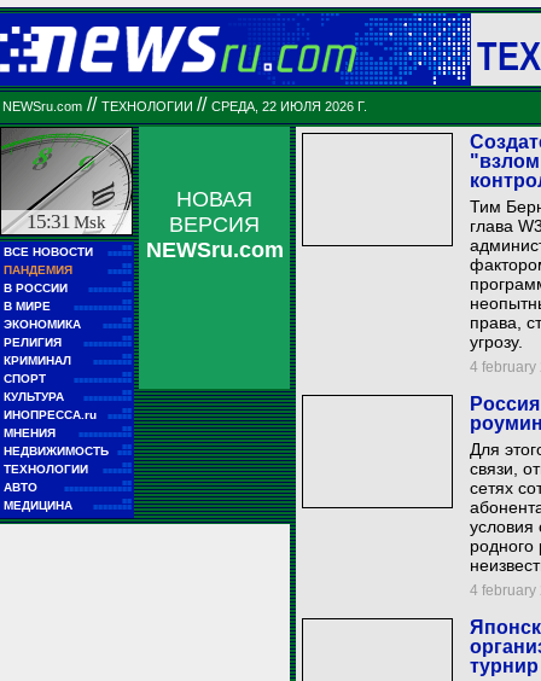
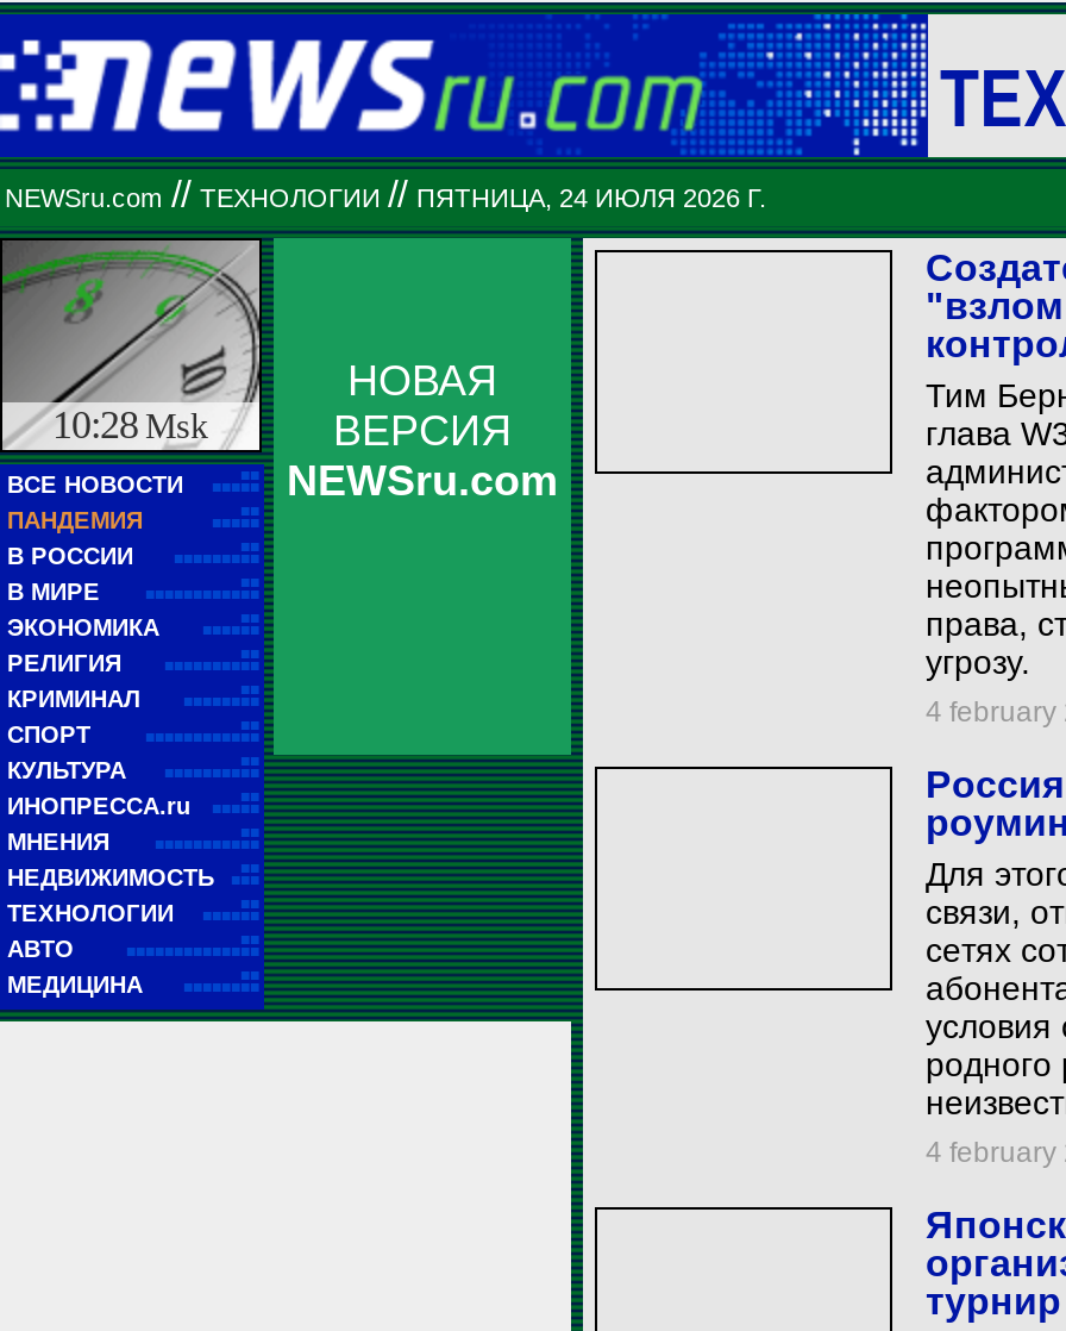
[2,94,367,115] NEWSru.com // ТЕХНОЛОГИИ // СРЕДА, 22 ИЮЛЯ 2026 Г. -> [5,174,766,214] NEWSru.com // ТЕХНОЛОГИИ // ПЯТНИЦА, 24 ИЮЛЯ 2026 Г.
[27,210,106,233] 15:31 Msk -> [52,402,209,448] 10:28 Msk

